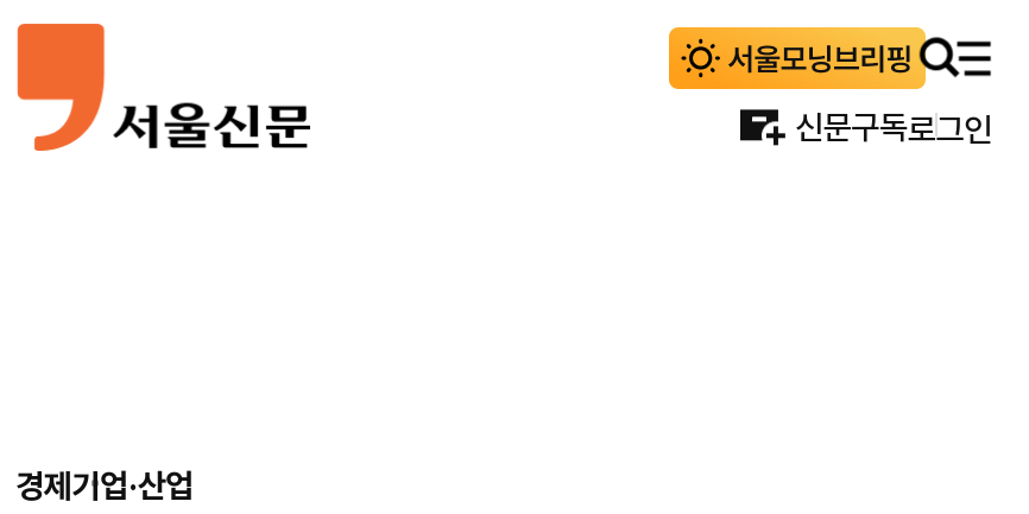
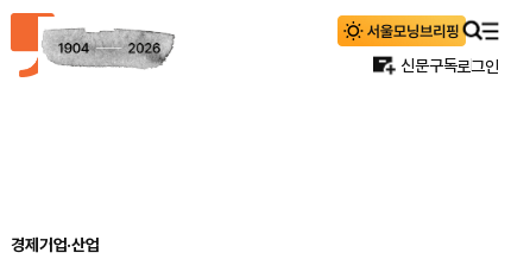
[23,23,343,151] [image] -> [15,12,176,76] [image]

